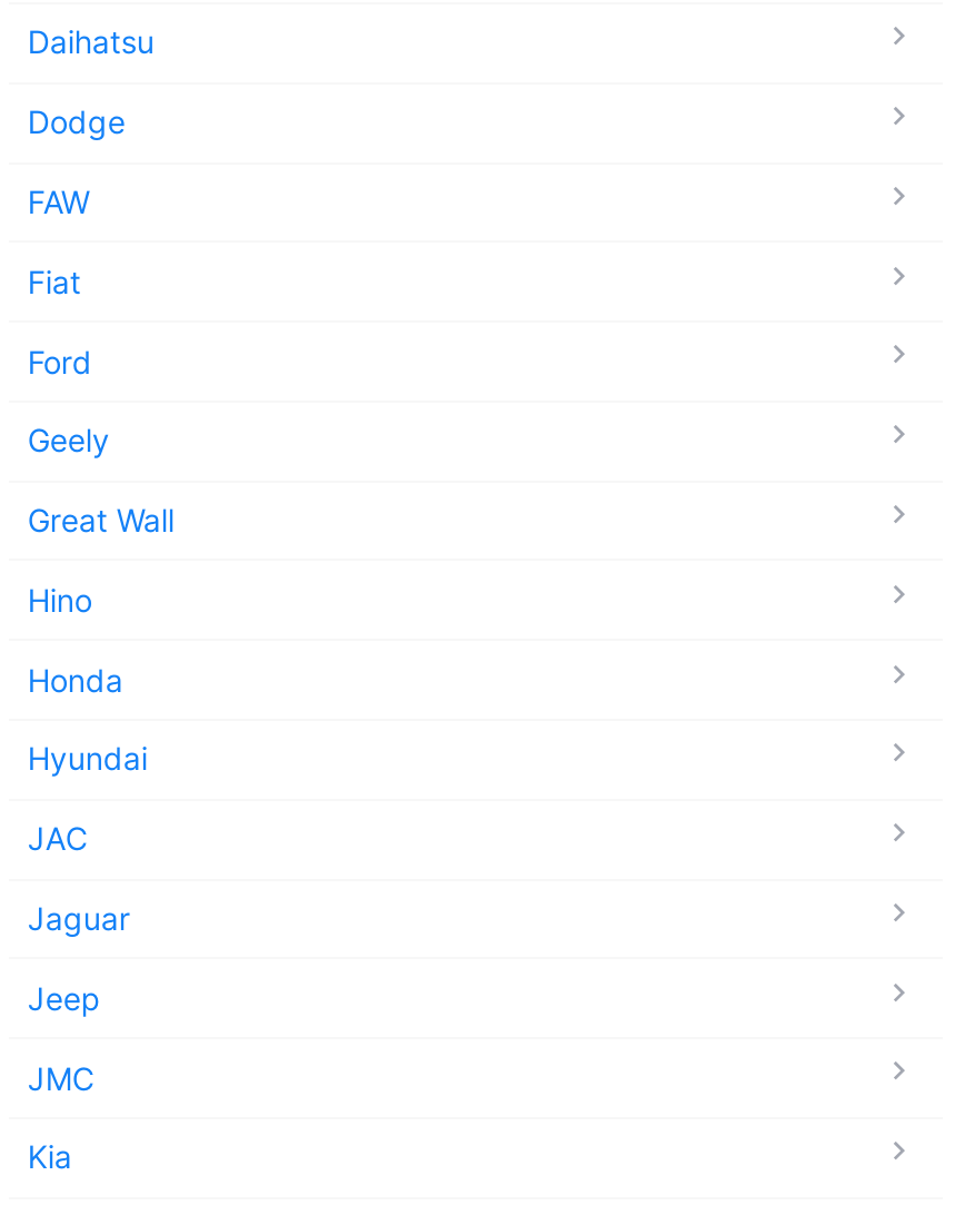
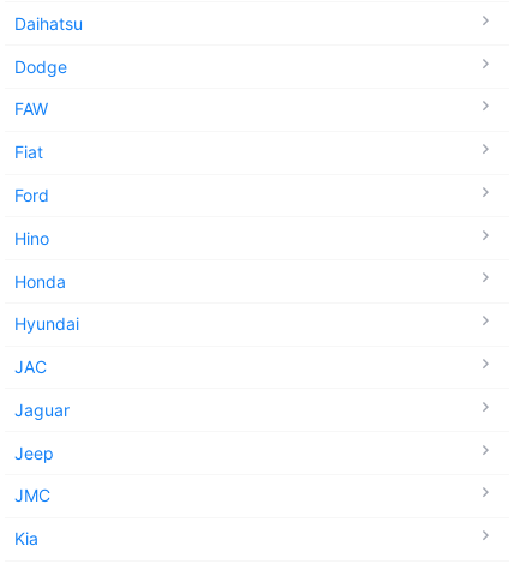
[28,421,174,539] Geely | Great Wall -> none

